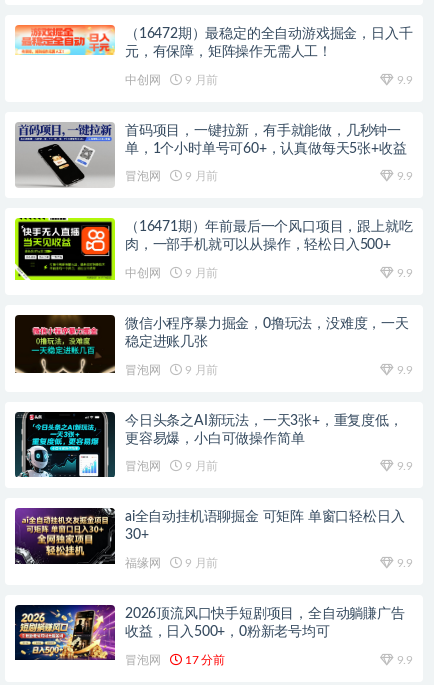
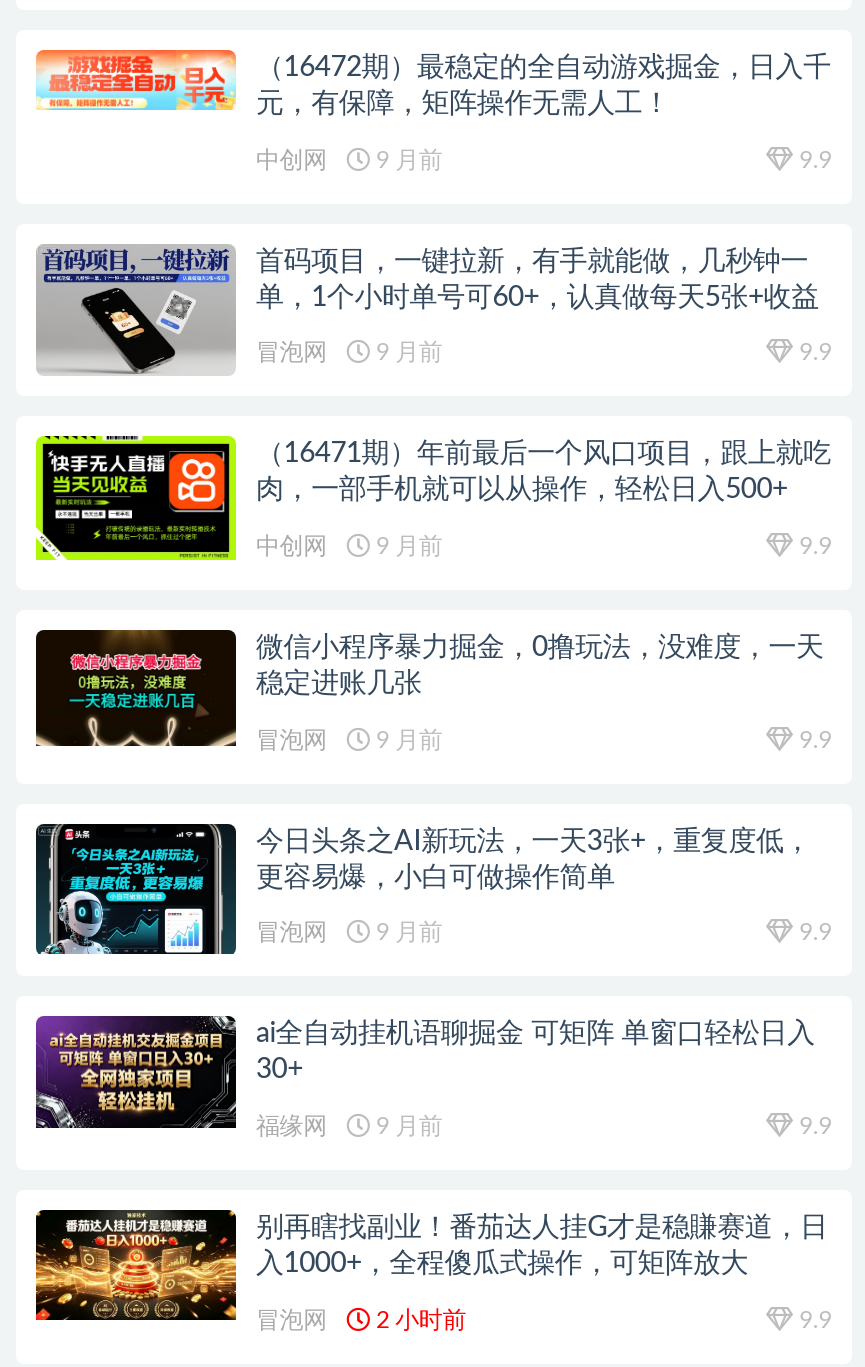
[14,604,405,661] [image] | 2026顶流风口快手短剧项目，全自动躺賺广告 | 收益，日入500+，0粉新老号均可 -> [34,1208,828,1322] [image] | 别再瞎找副业！番茄达人挂G才是稳賺赛道，日 | 入1000+，全程傻瓜式操作，可矩阵放大
[125,653,225,665] 冒泡网 17 分前 -> [256,1307,466,1331] 冒泡网 2 小时前

